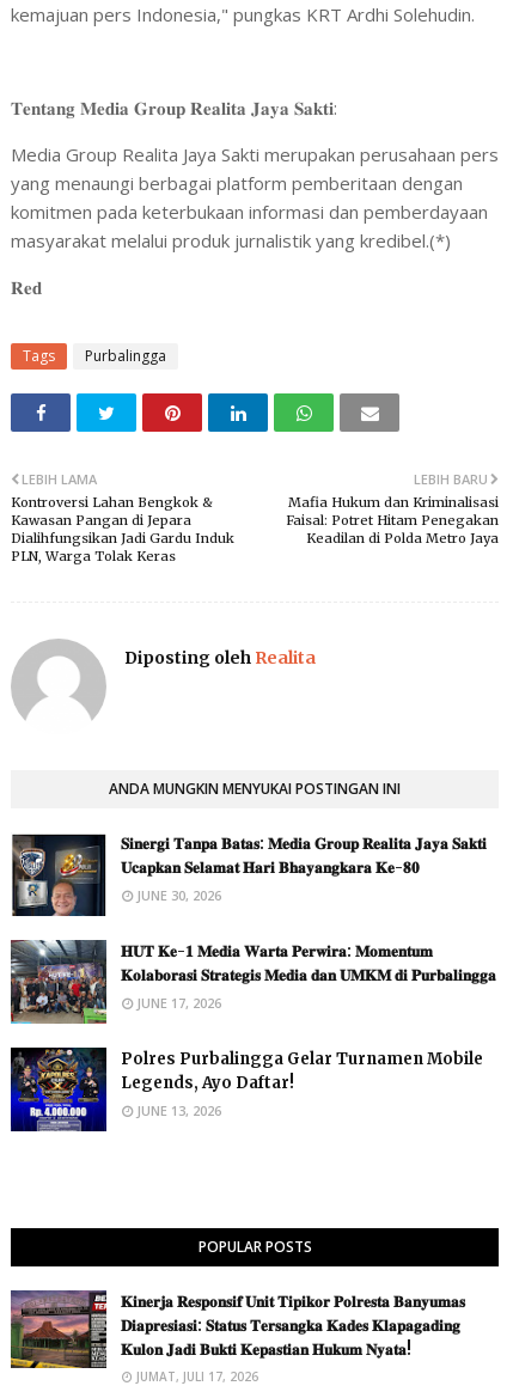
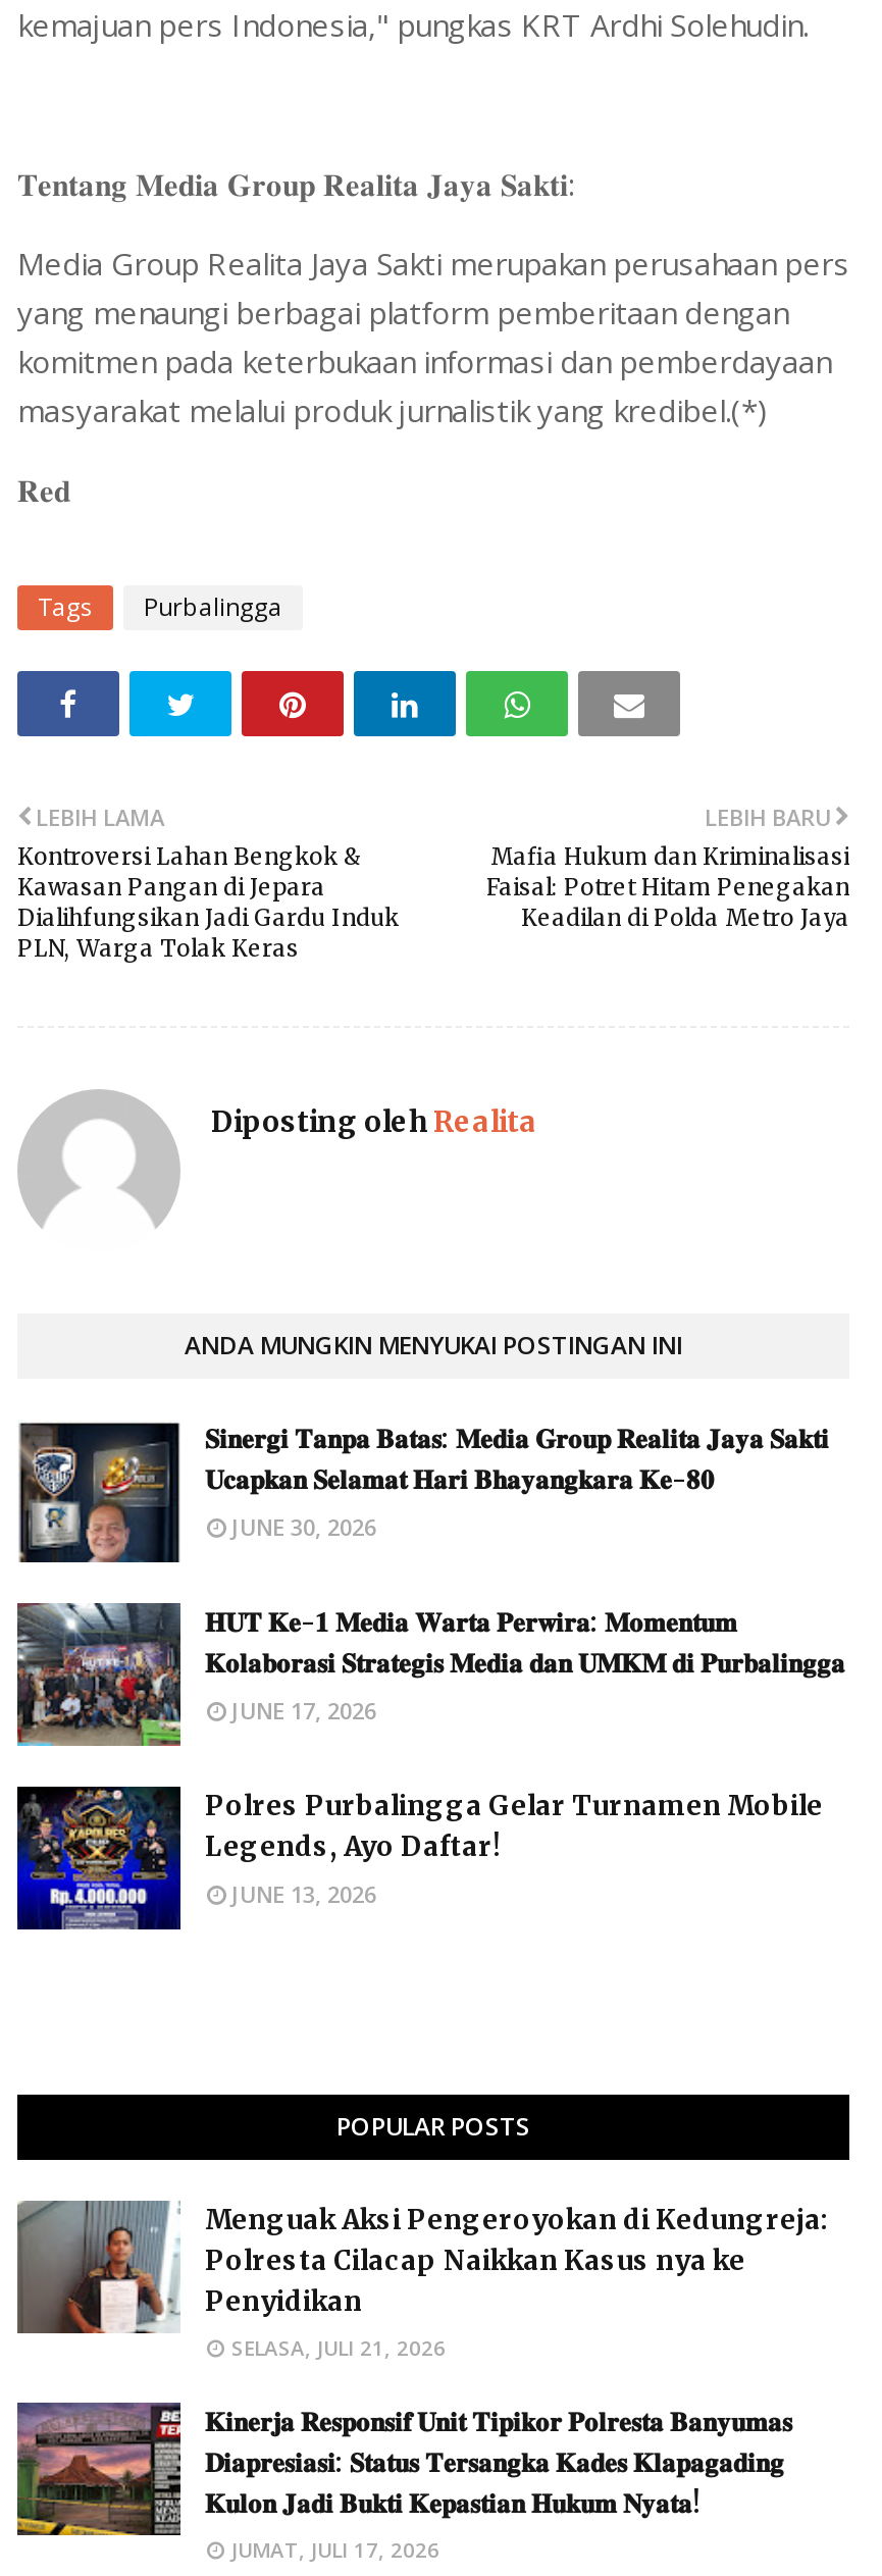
none -> [17,2201,829,2363] [image] | Menguak Aksi Pengeroyokan di Kedungreja: | Polresta Cilacap Naikkan Kasus nya ke | Penyidikan | SELASA, JULI 21, 2026

